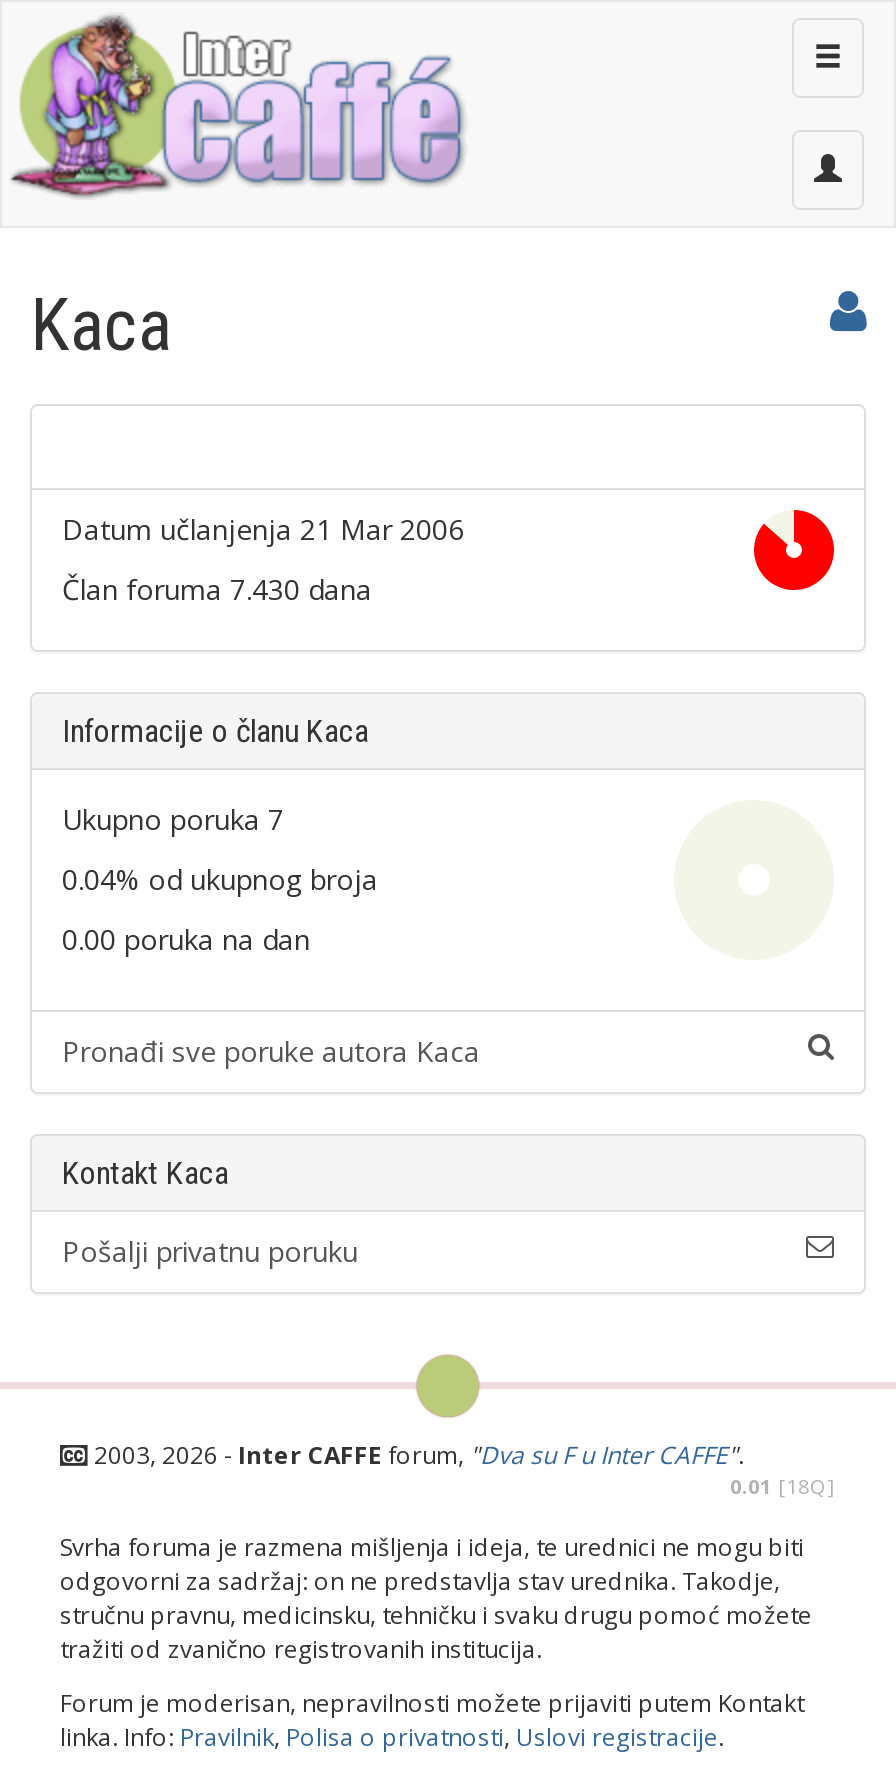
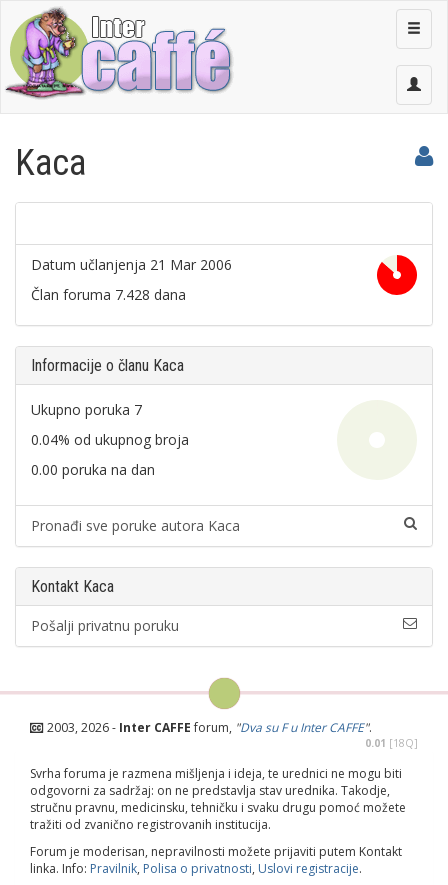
[62,570,372,608] Član foruma 7.430 dana -> [31,285,186,304] Član foruma 7.428 dana

